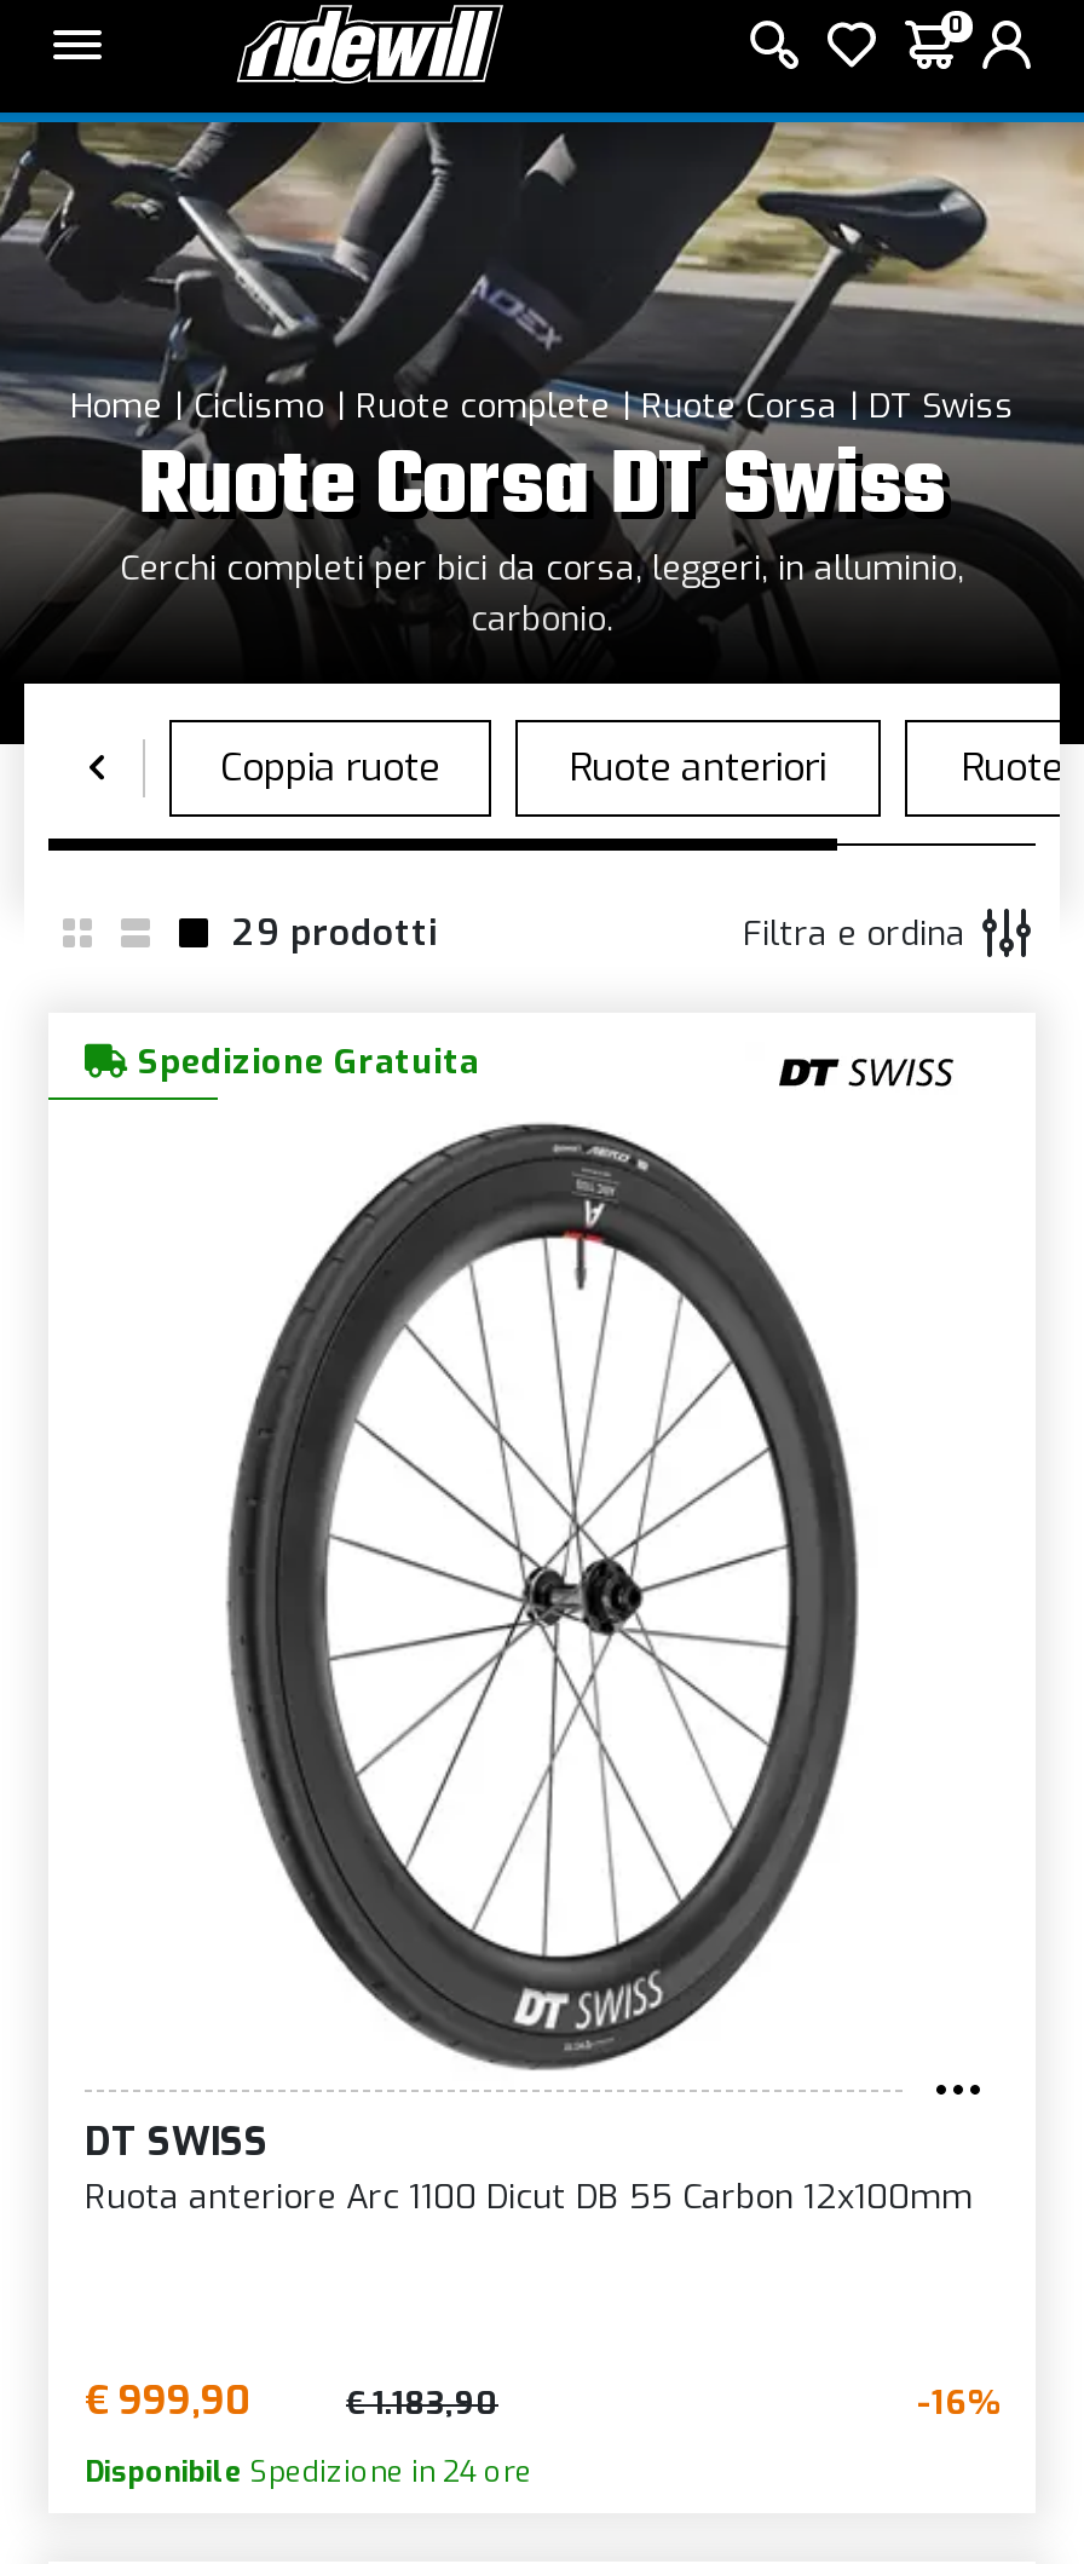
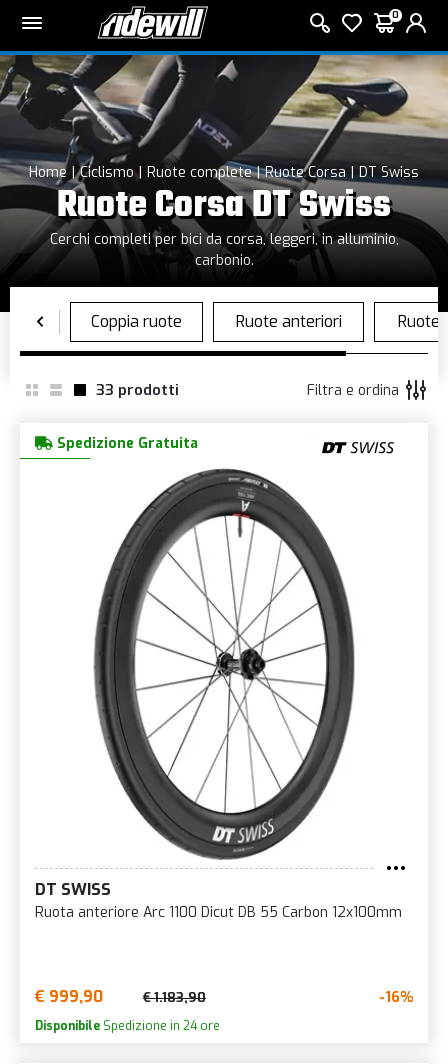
[232,909,438,957] 29 prodotti -> [96,380,179,400] 33 prodotti

